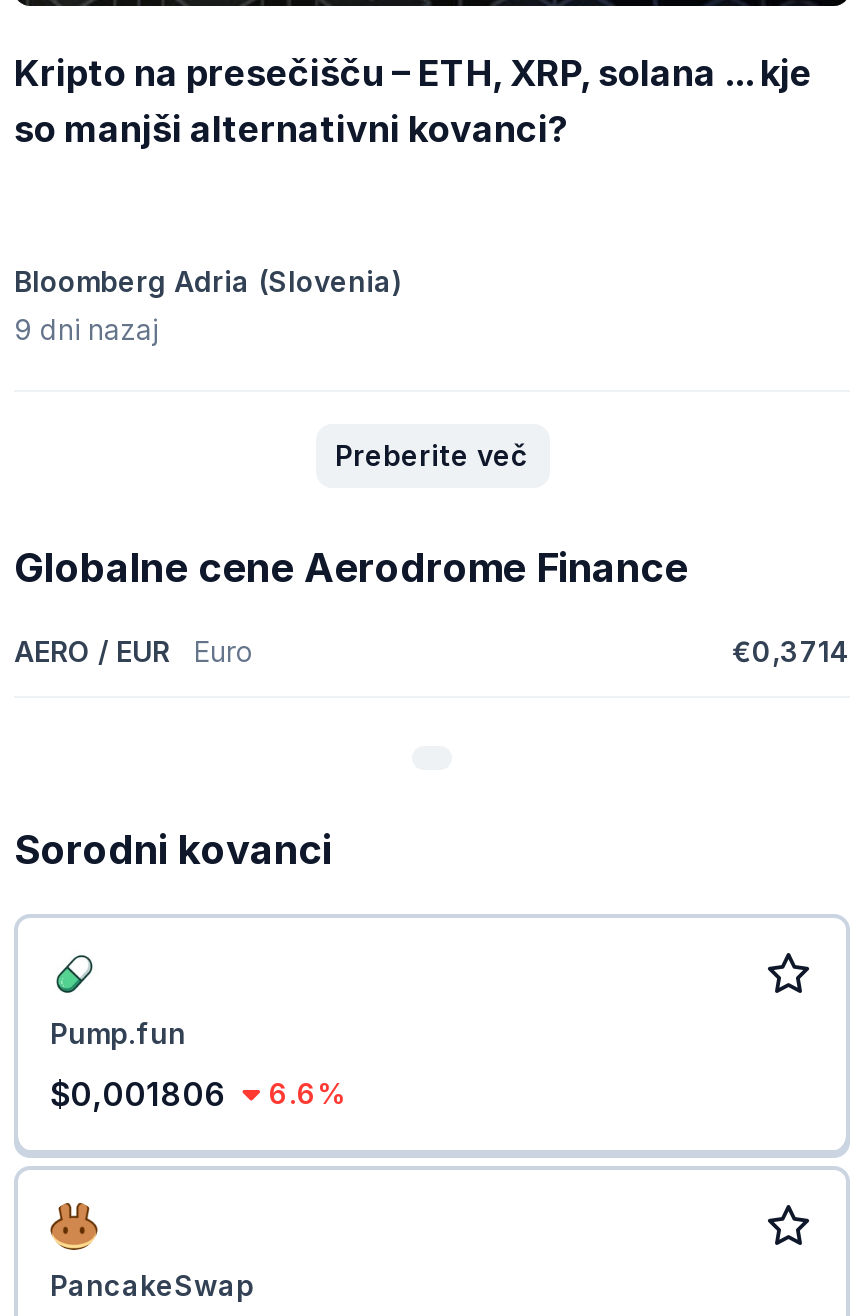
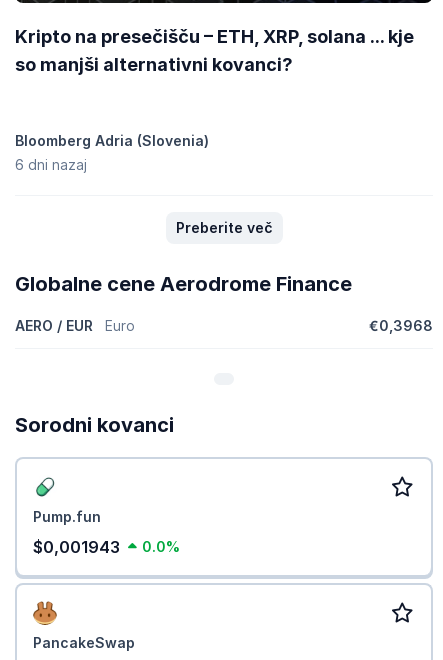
[14,313,158,347] 9 dni nazaj -> [15,156,87,173] 6 dni nazaj
[732,635,850,669] €0,3714 -> [369,317,433,334] €0,3968
[50,1075,226,1115] $0,001806 -> [33,537,120,557] $0,001943
[269,1077,345,1111] 6.6% -> [141,538,179,555] 0.0%

